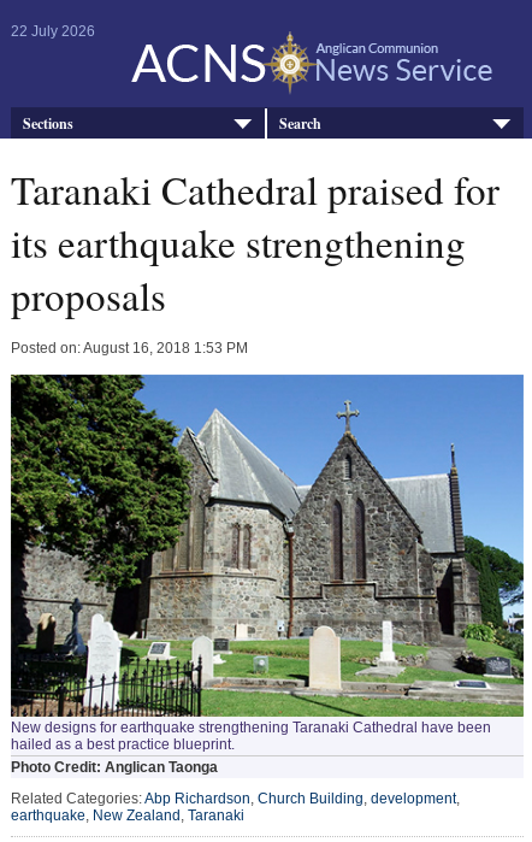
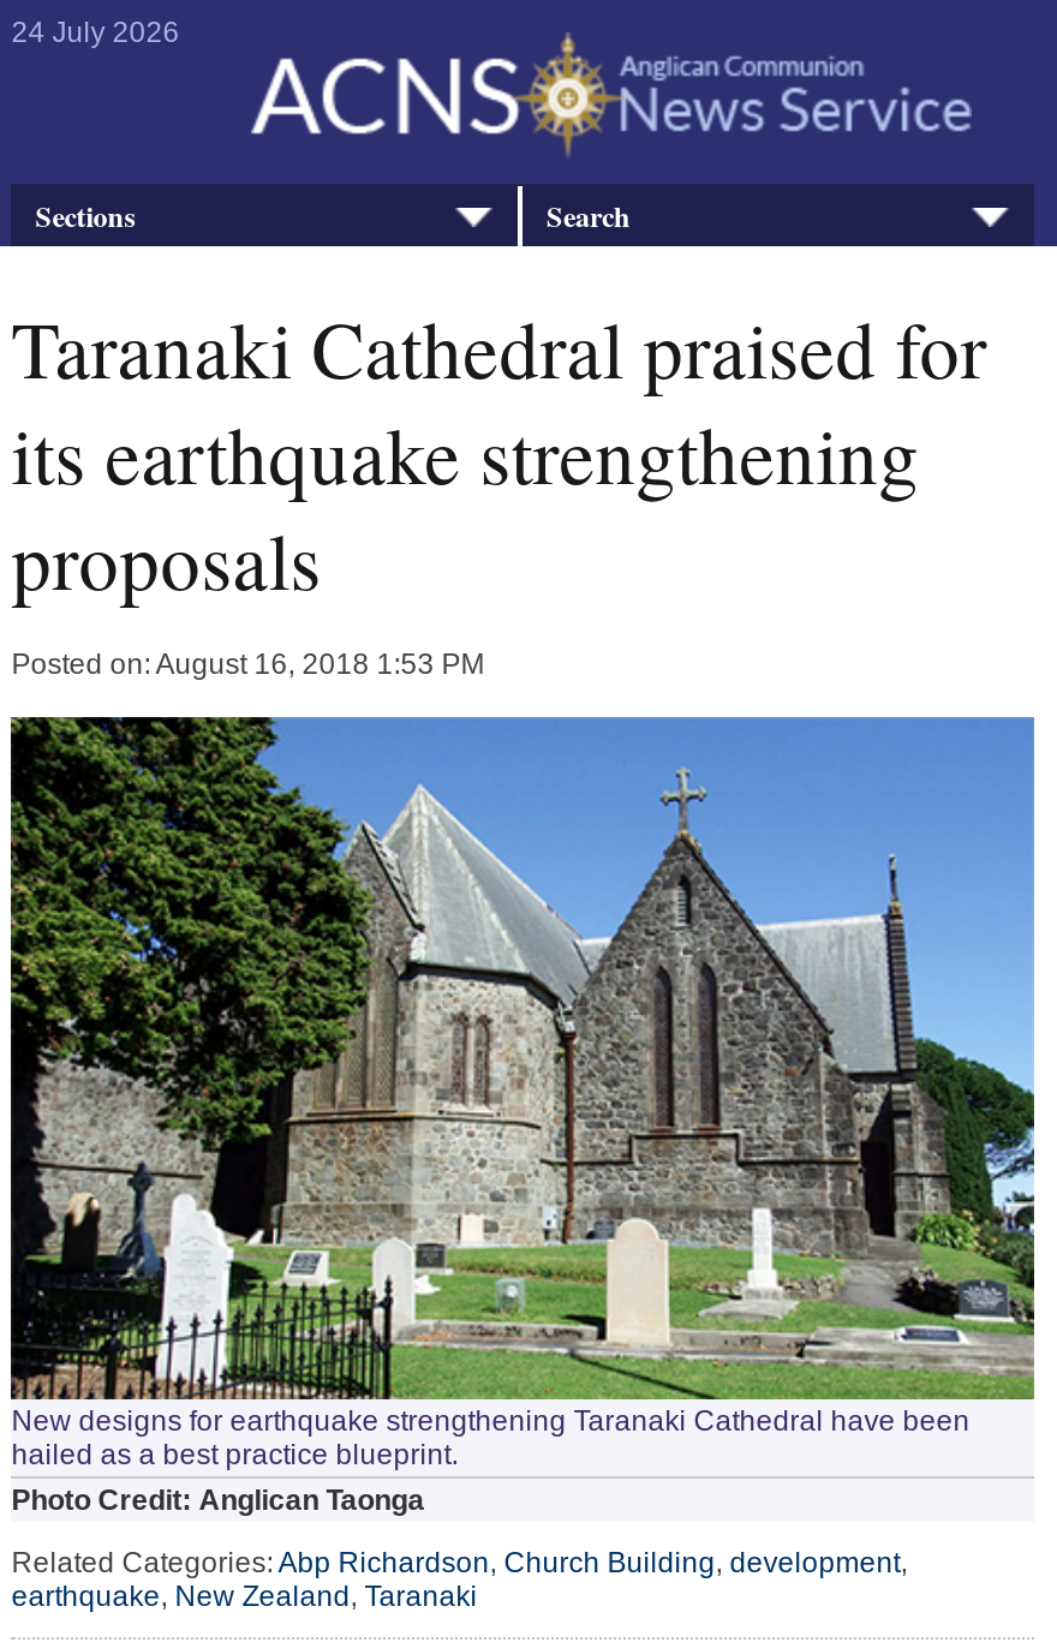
[11,23,95,40] 22 July 2026 -> [11,16,179,49] 24 July 2026

